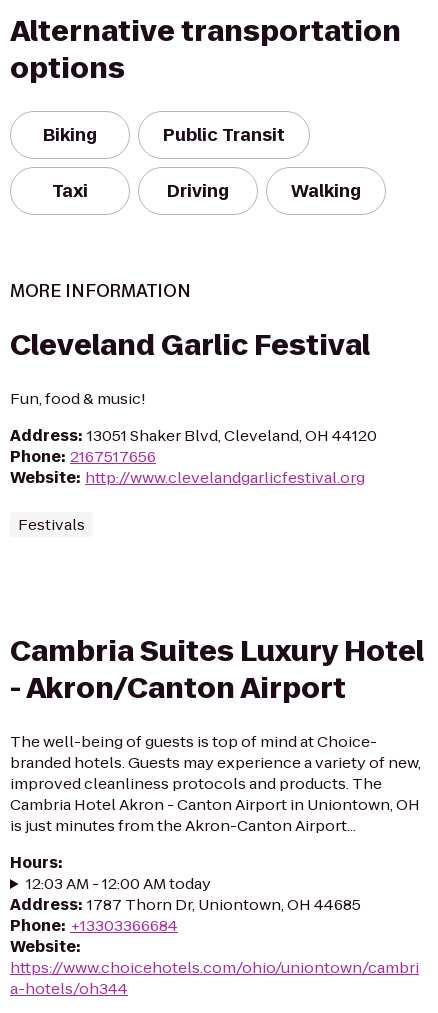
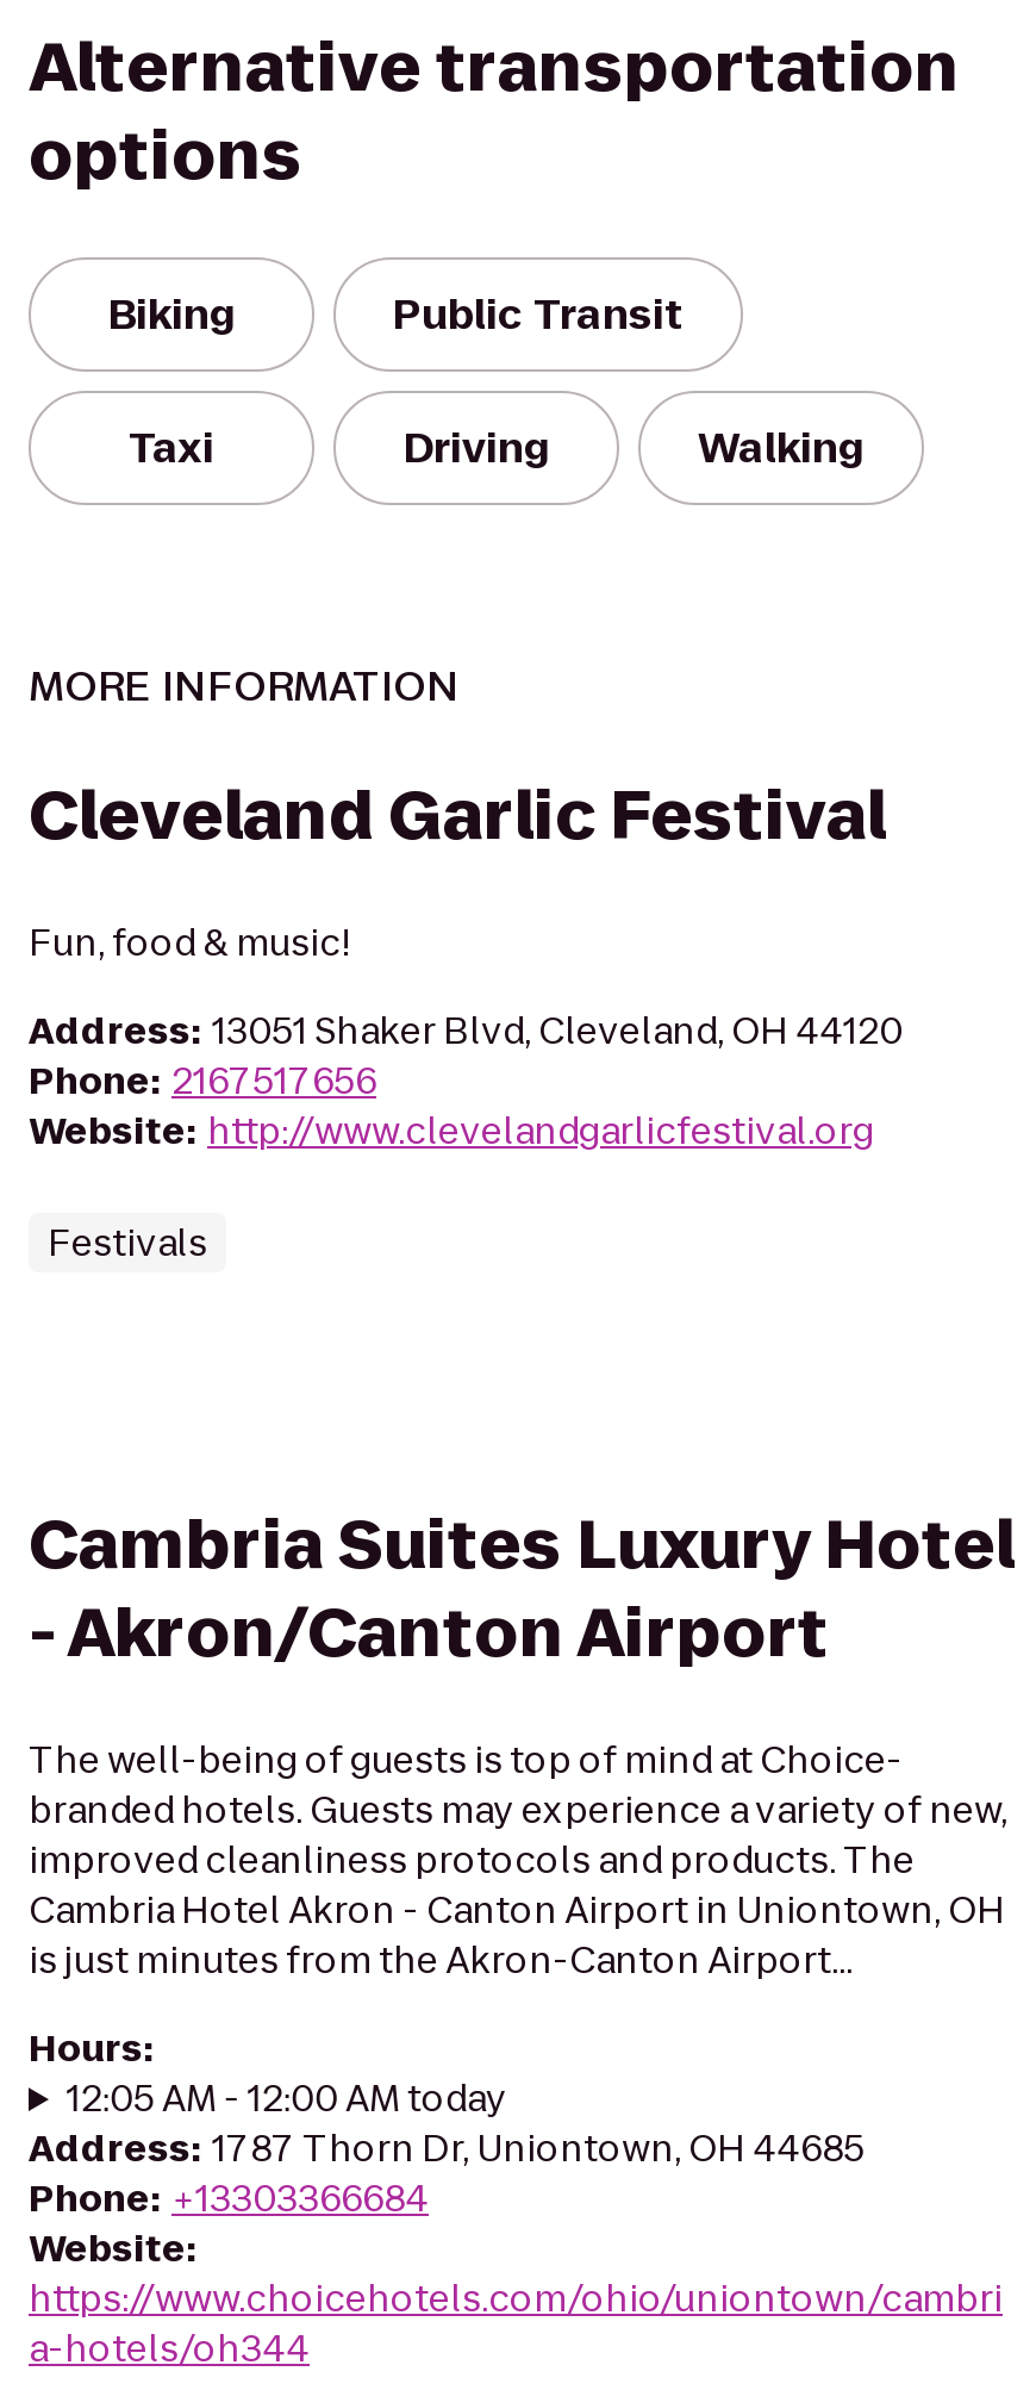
[26,873,211,894] 12:03 AM - 12:00 AM today -> [66,2073,507,2123] 12:05 AM - 12:00 AM today

